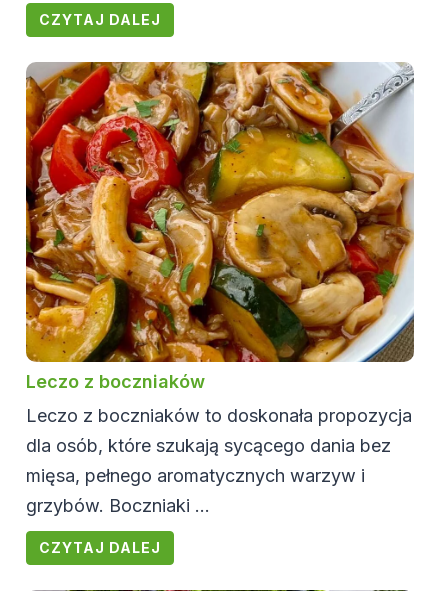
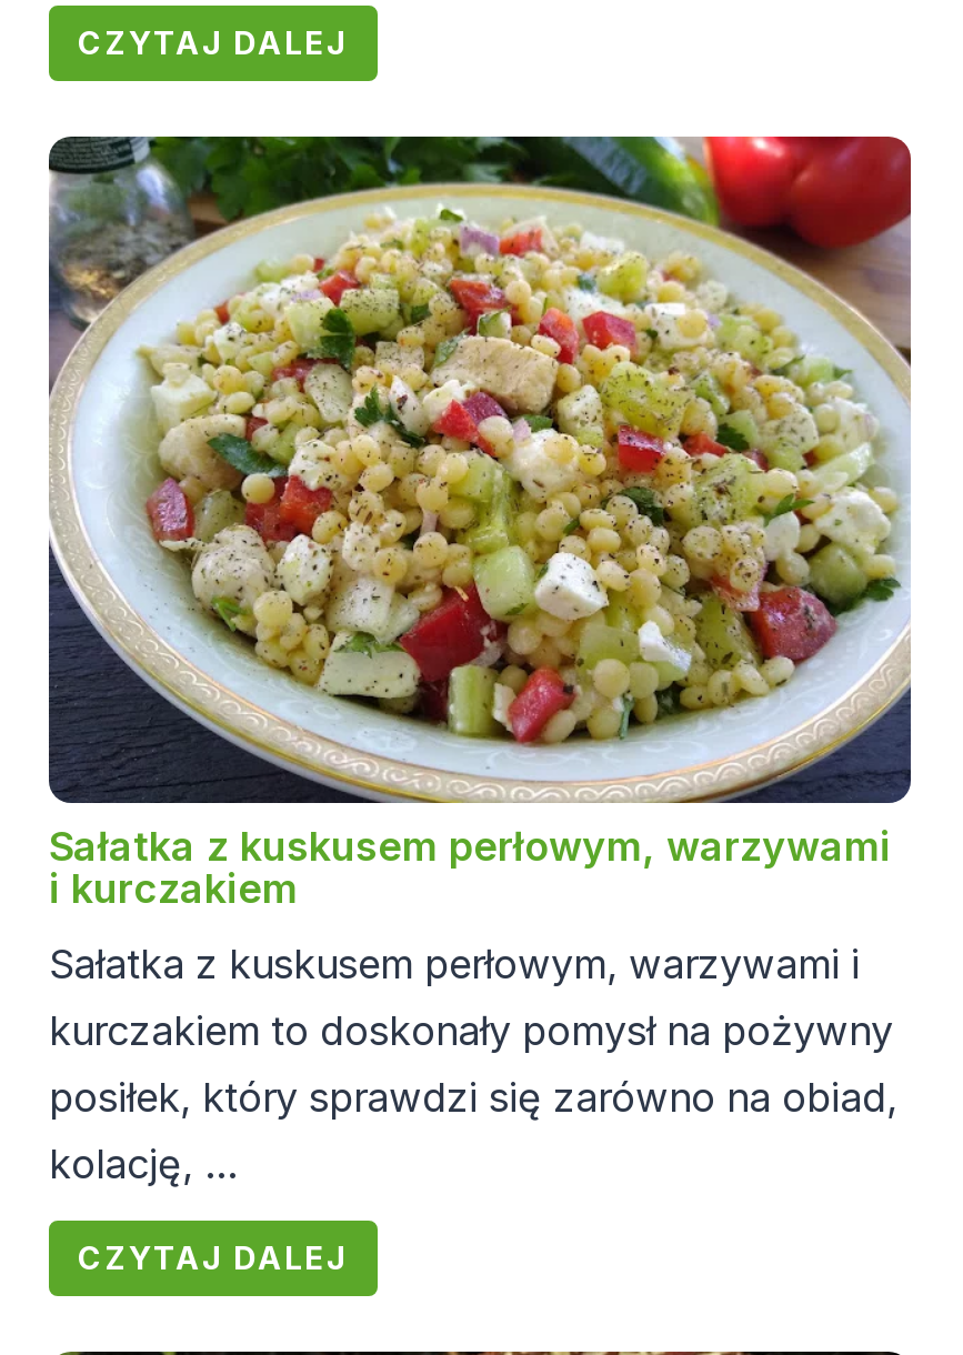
[25,61,414,392] [image] | Leczo z boczniaków -> [47,133,913,913] [image] | Sałatka z kuskusem perłowym, warzywami | i kurczakiem
[26,405,412,516] Leczo z boczniaków to doskonała propozycja | dla osób, które szukają sycącego dania bez | mięsa, pełnego aromatycznych warzyw i | grzybów. Boczniaki ... -> [49,942,897,1189] Sałatka z kuskusem perłowym, warzywami i | kurczakiem to doskonały pomysł na pożywny | posiłek, który sprawdzi się zarówno na obiad, | kolację, ...

